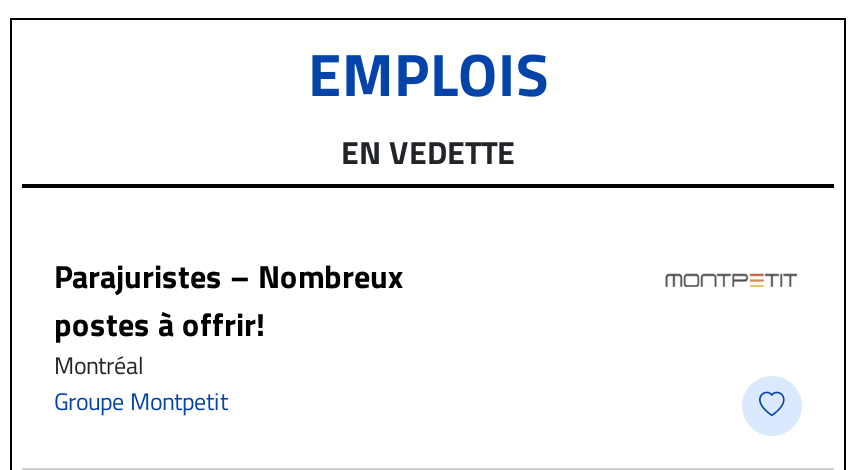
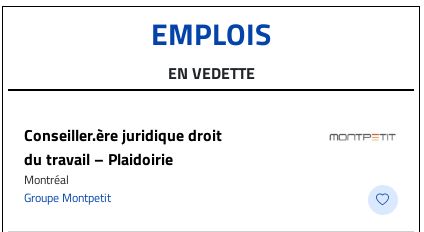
[54,252,404,348] Parajuristes – Nombreux | postes à offrir! -> [24,123,222,171] Conseiller.ère juridique droit | du travail – Plaidoirie

